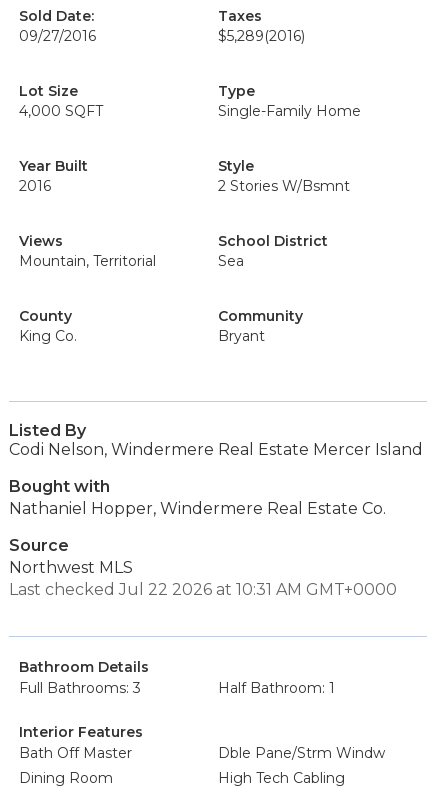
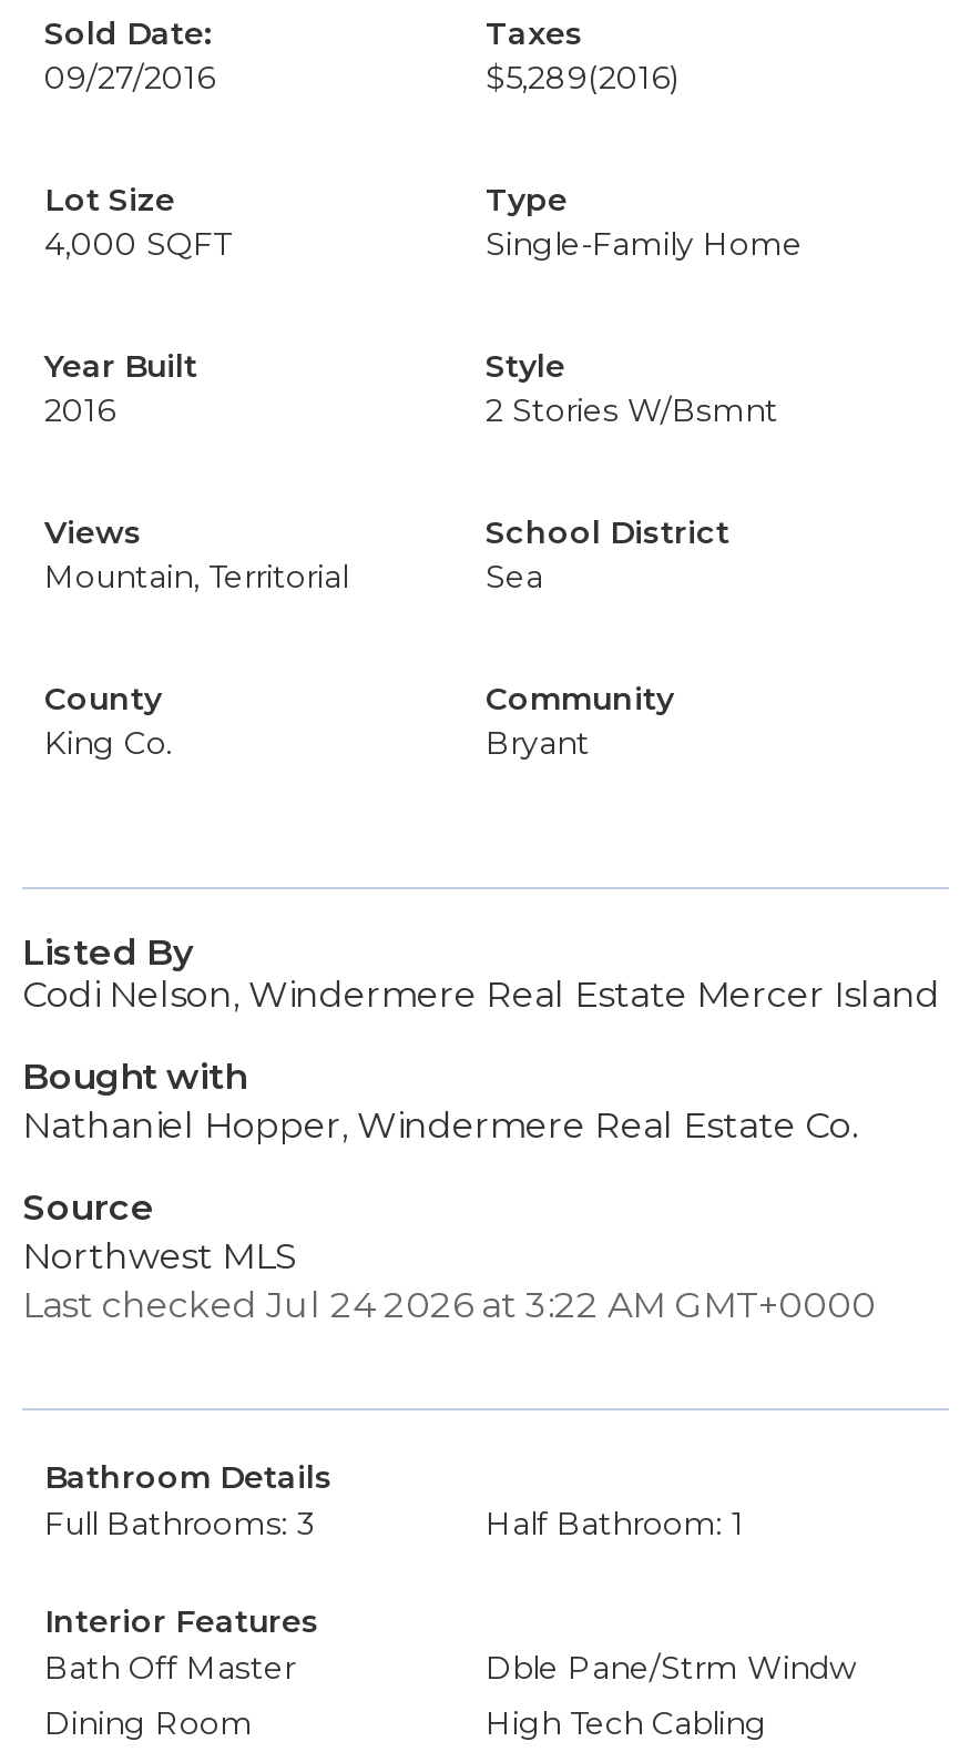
[9,580,397,599] Last checked Jul 22 2026 at 10:31 AM GMT+0000 -> [22,1284,876,1326] Last checked Jul 24 2026 at 3:22 AM GMT+0000

